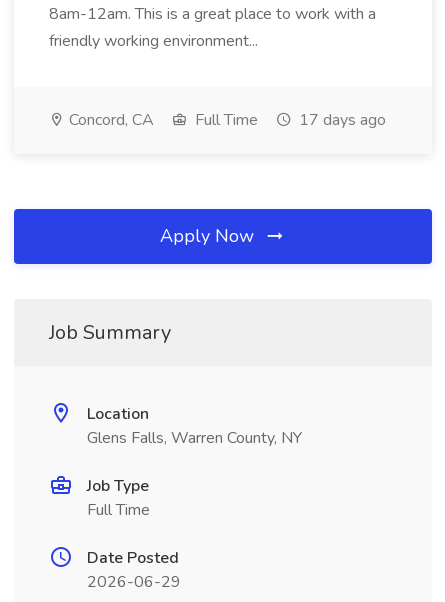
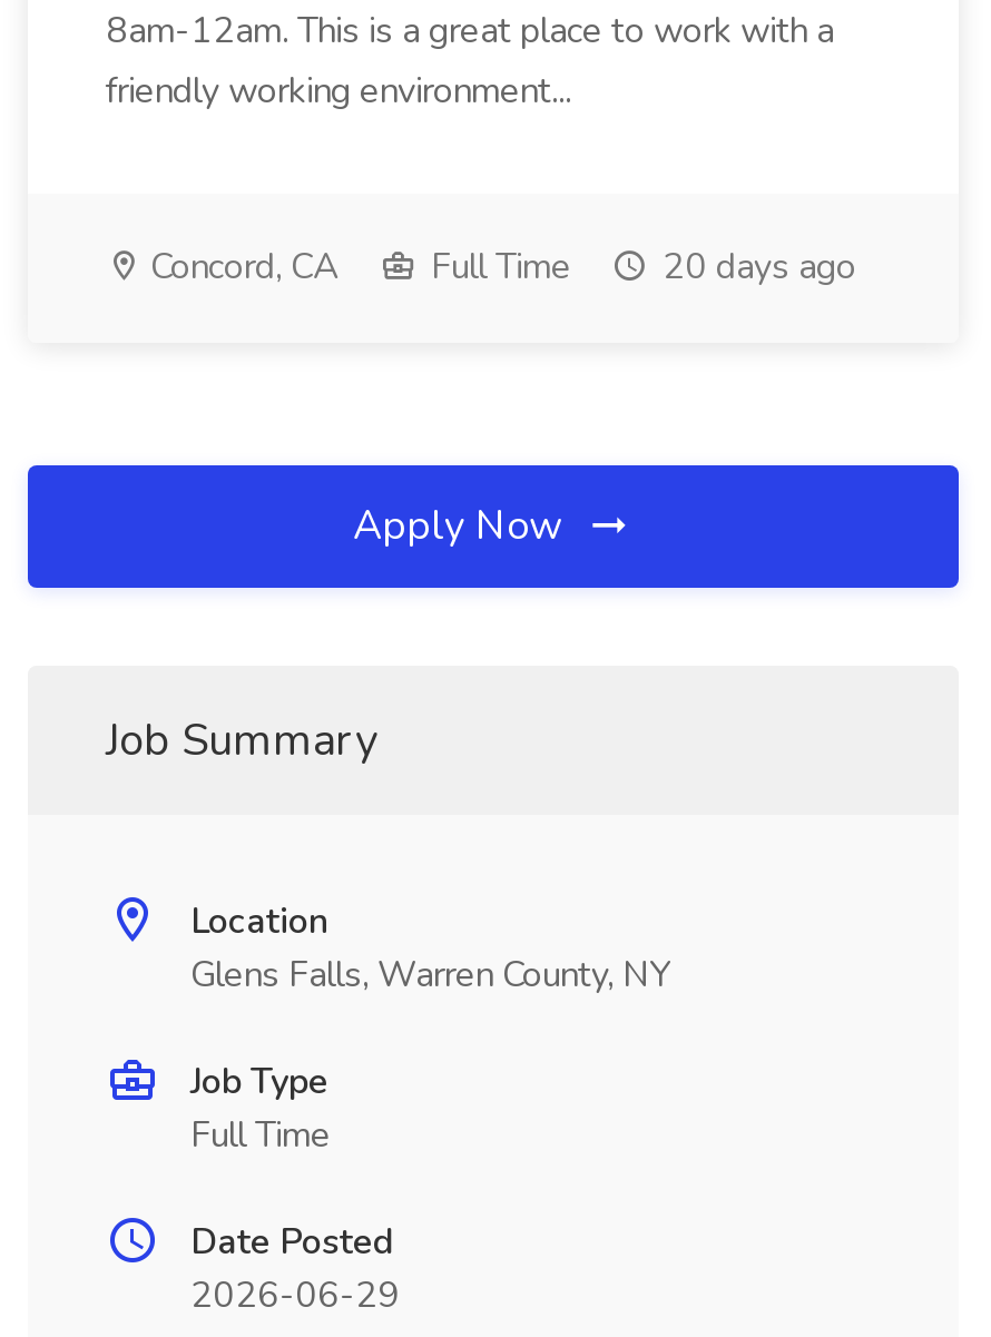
[65,109,386,131] Concord, CA Full Time 17 days ago -> [141,243,856,292] Concord, CA Full Time 20 days ago

